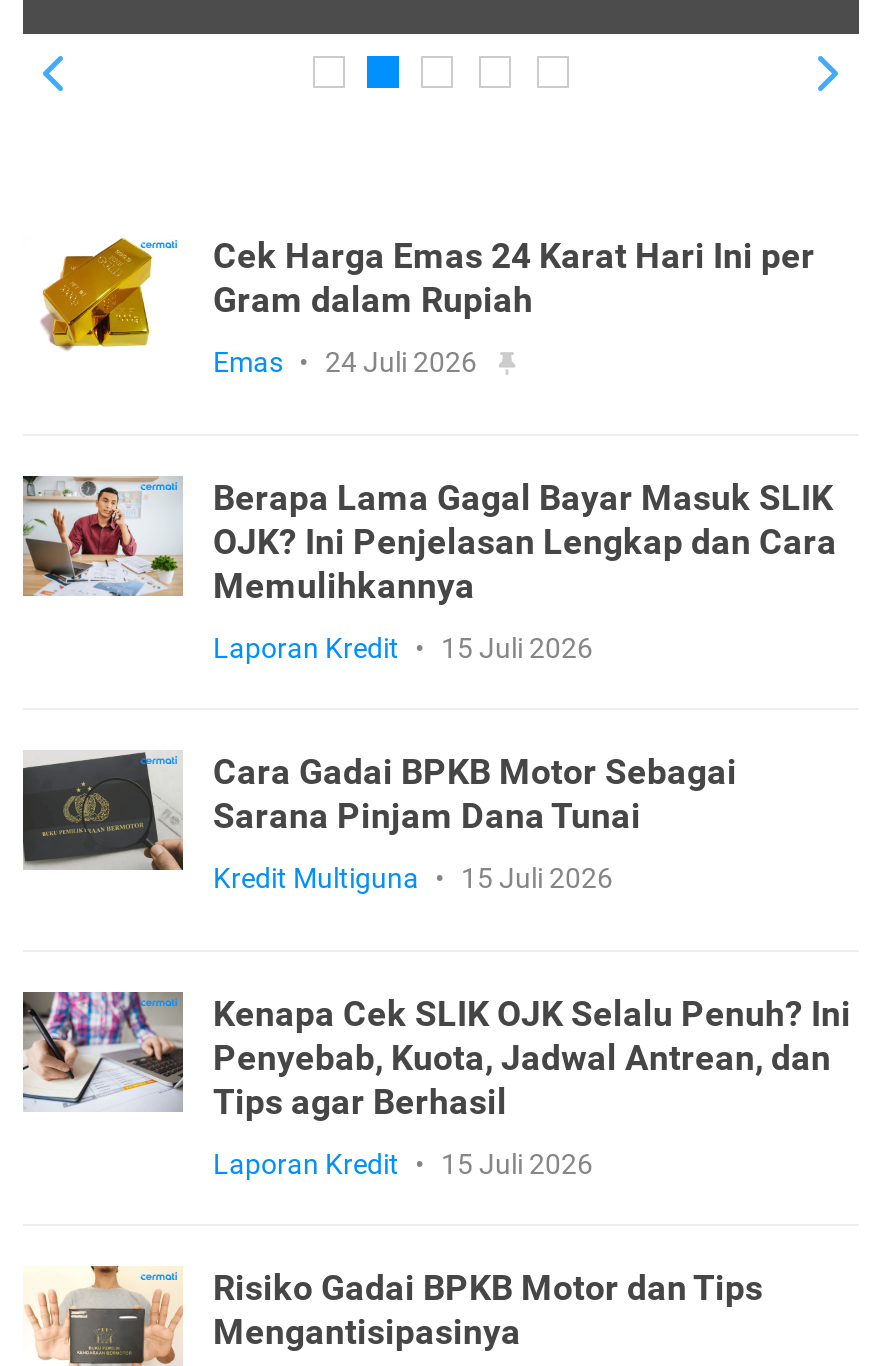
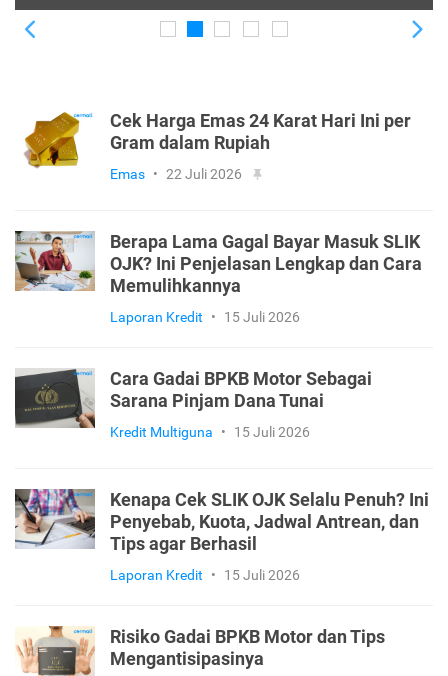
[213,345,483,377] Emas • 24 Juli 2026 -> [110,166,245,182] Emas • 22 Juli 2026

